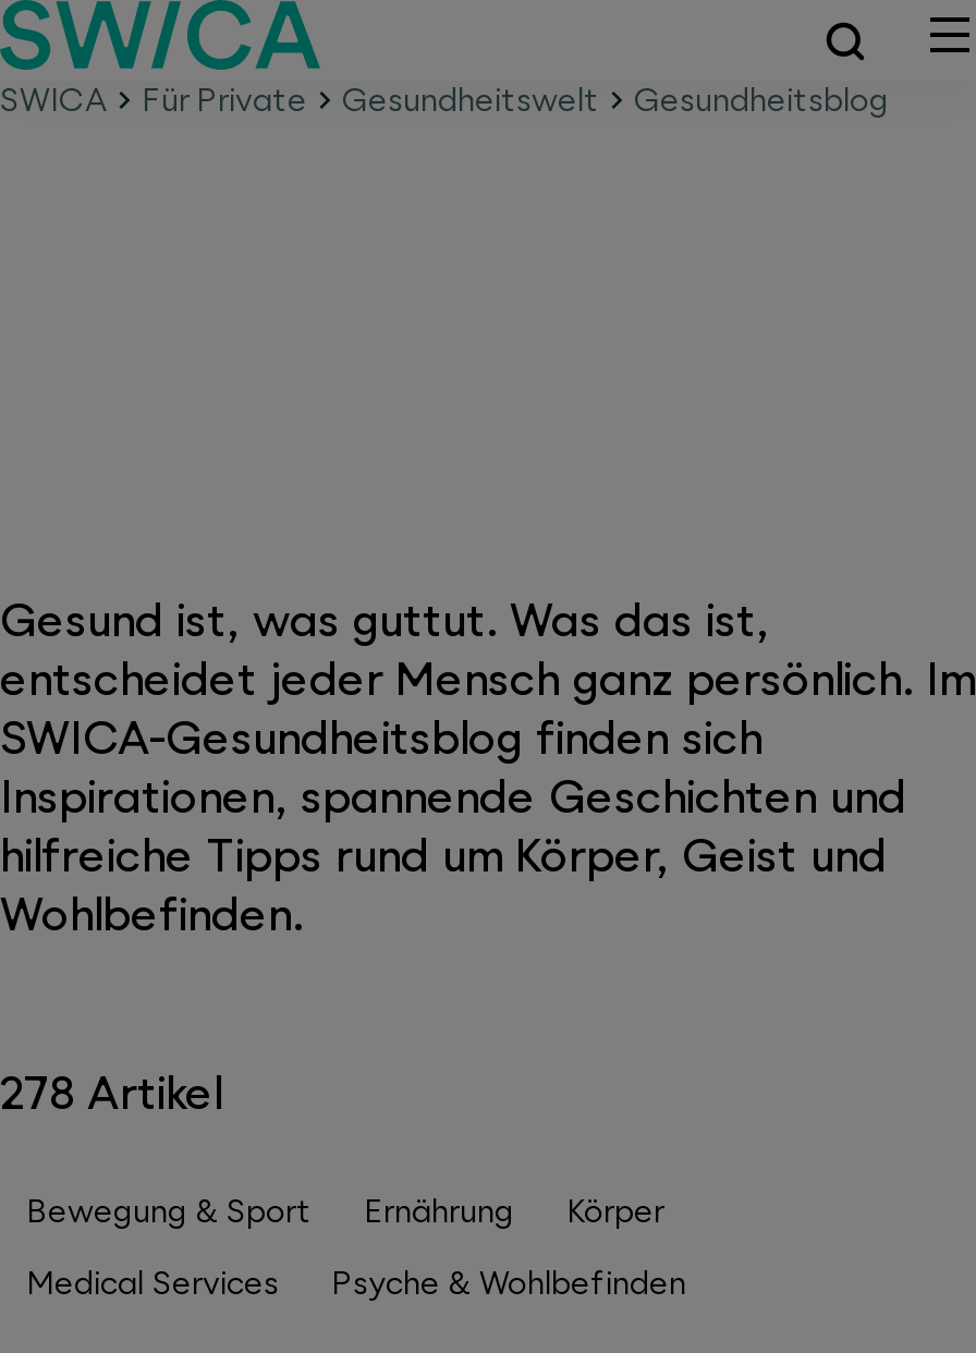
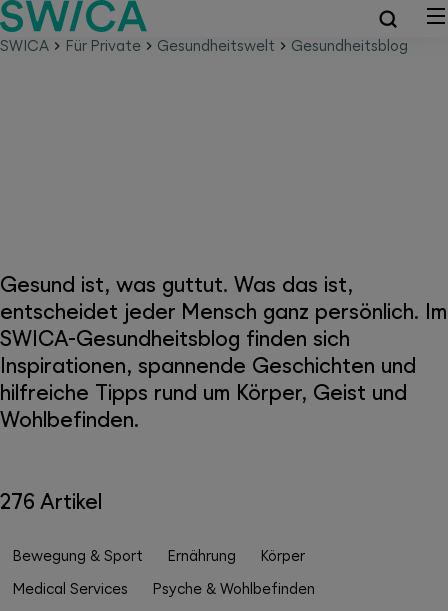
[0,1065,222,1120] 278 Artikel -> [0,489,102,514] 276 Artikel

